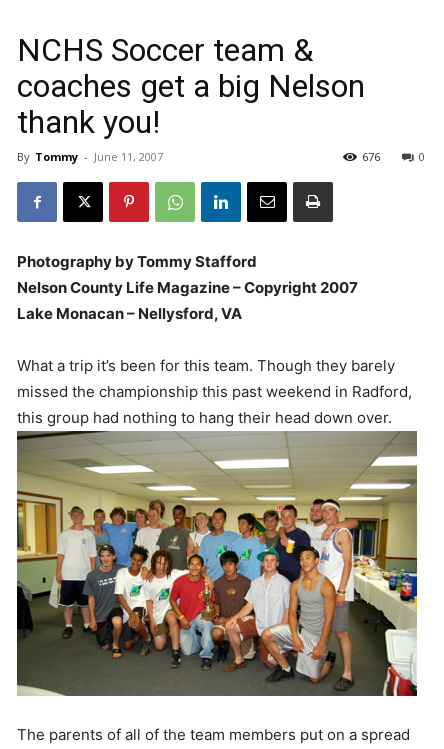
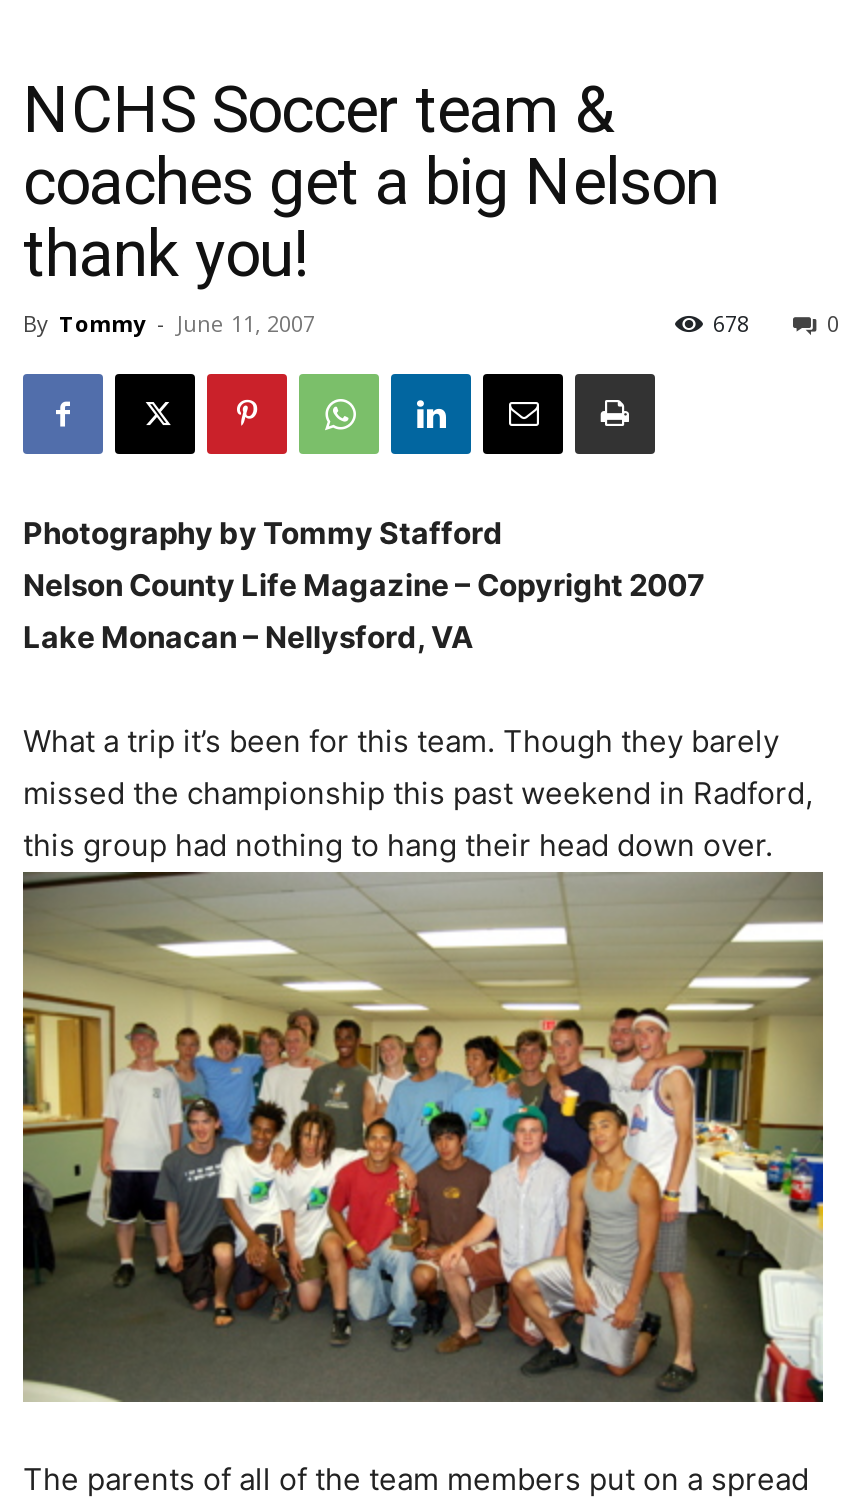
[362,149,380,164] 676 -> [713,308,749,338] 678

